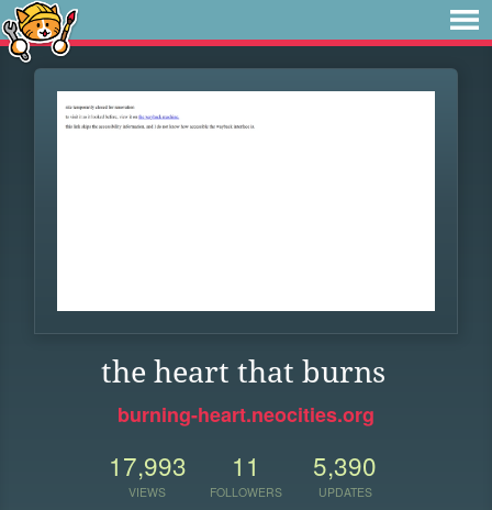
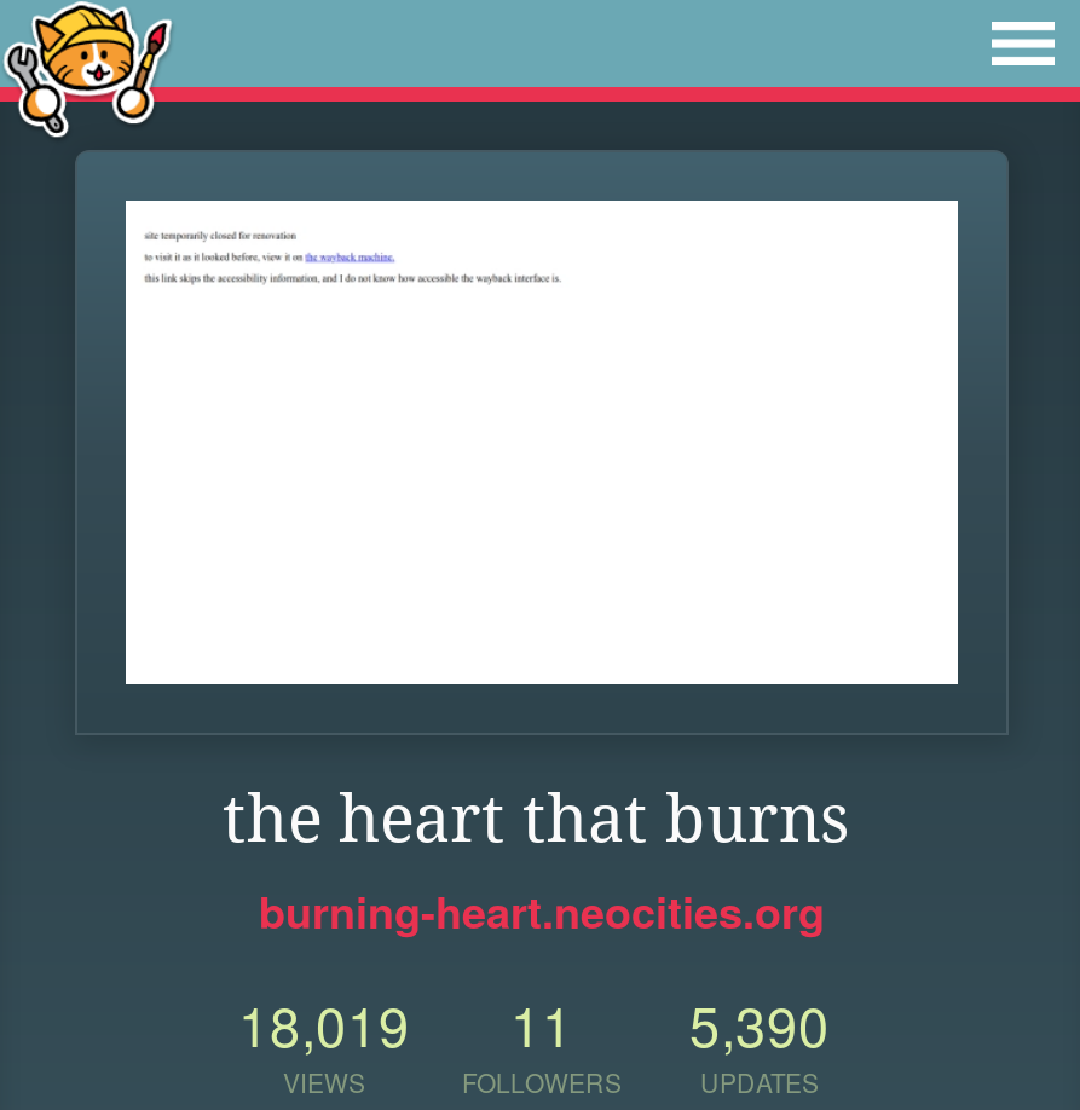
[108,447,377,482] 17,993 11 5,390 -> [238,983,830,1060] 18,019 11 5,390

